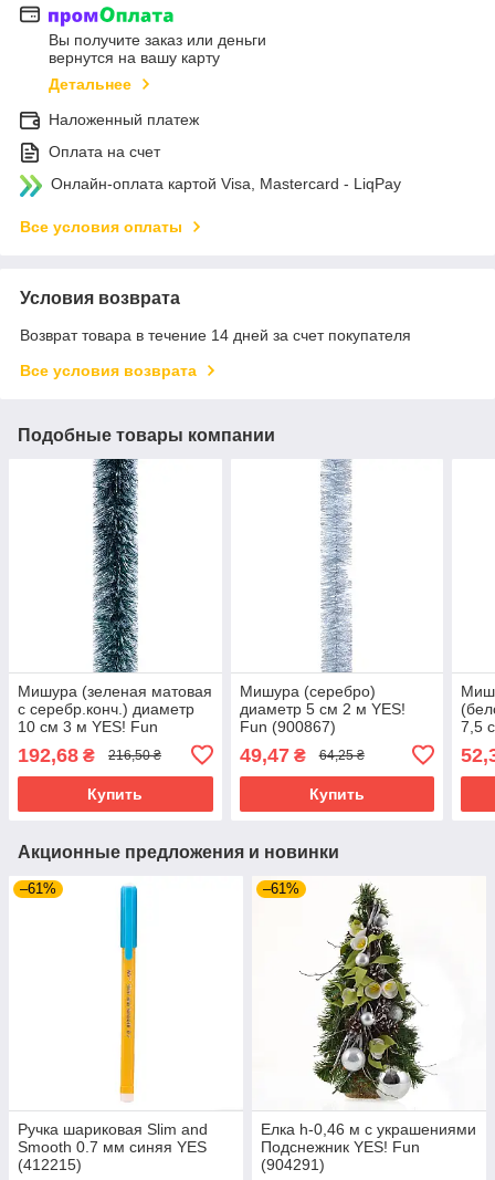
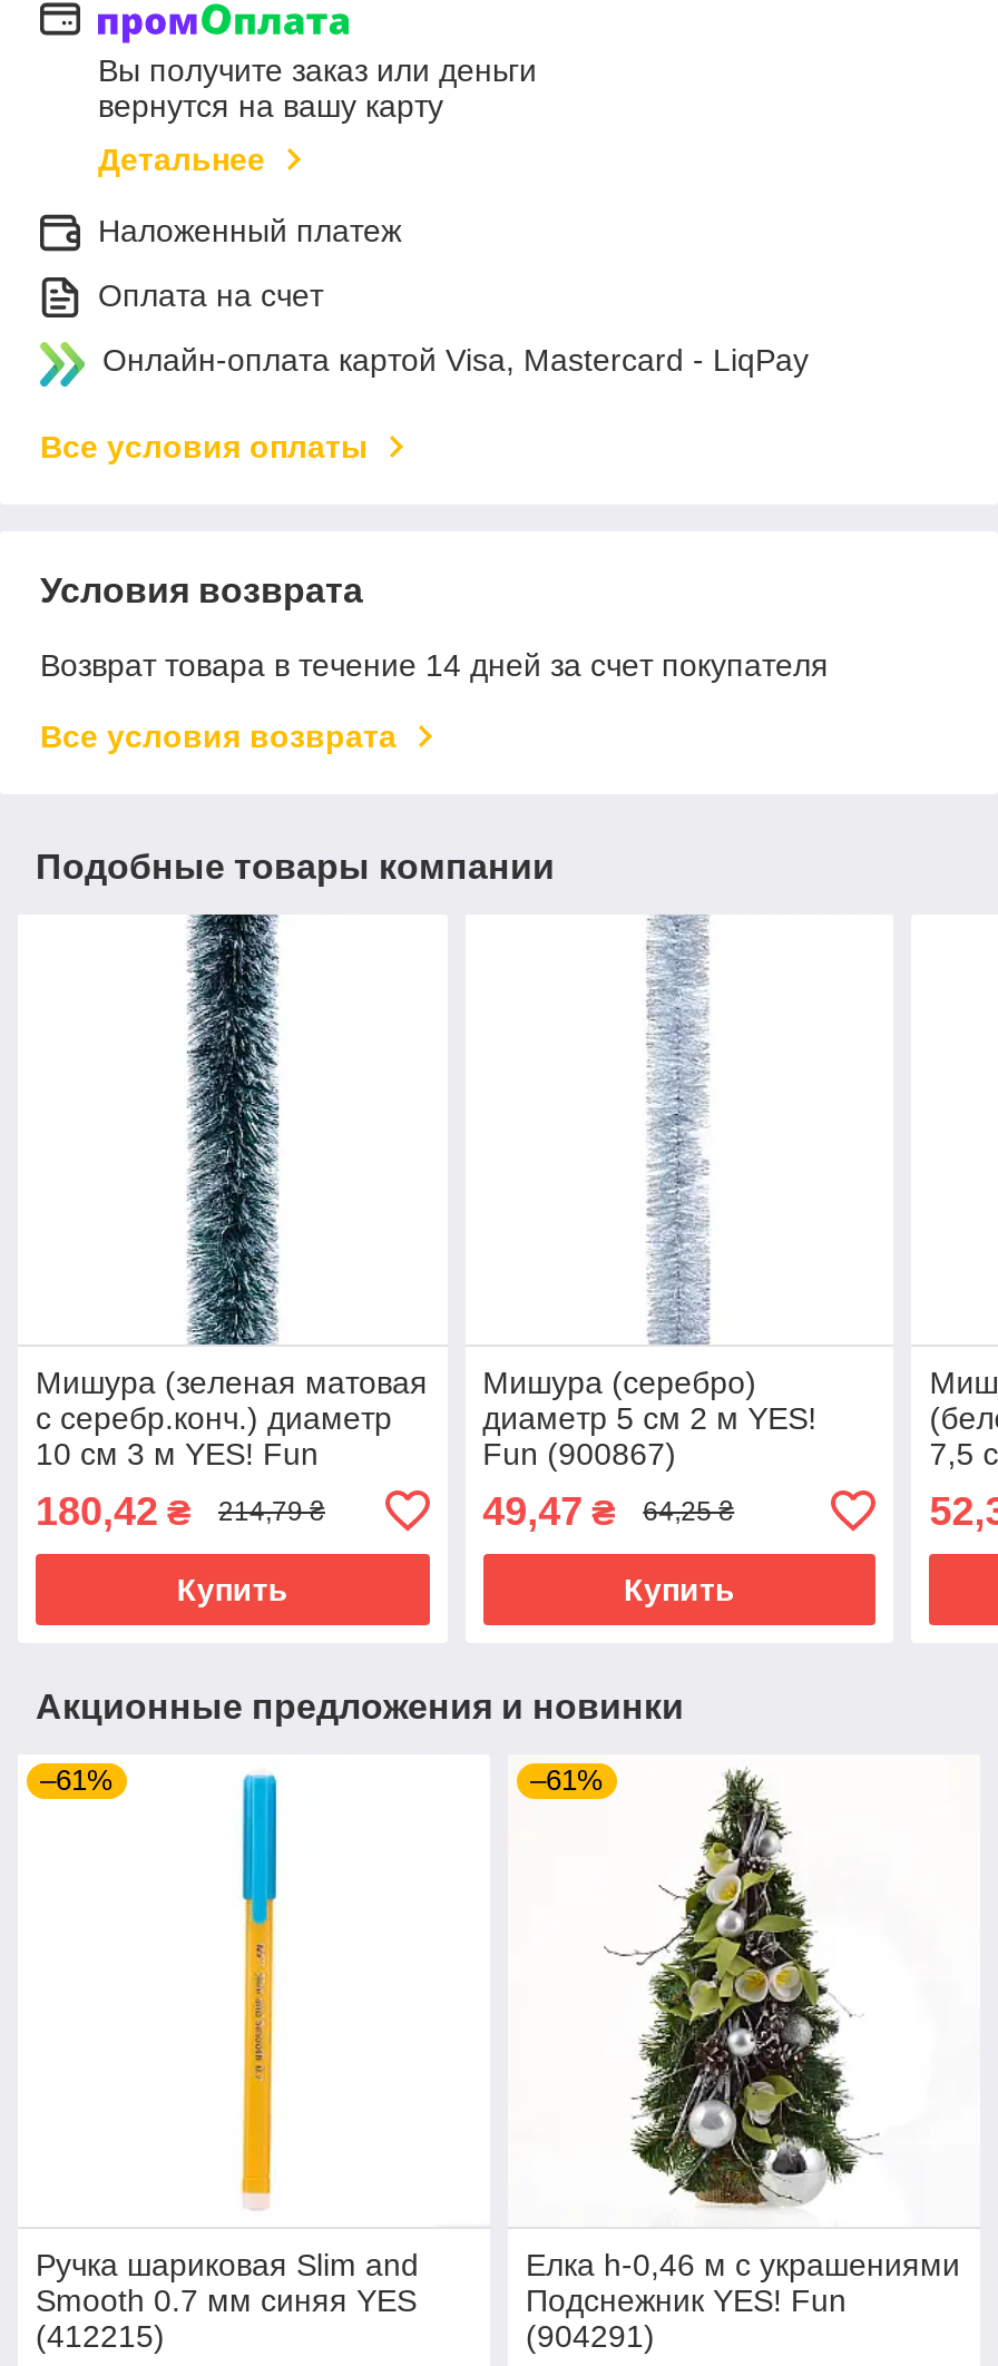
[18,744,95,766] 192,68 ₴ -> [36,1489,192,1533] 180,42 ₴
[108,748,161,763] 216,50 ₴ -> [218,1497,325,1528] 214,79 ₴

